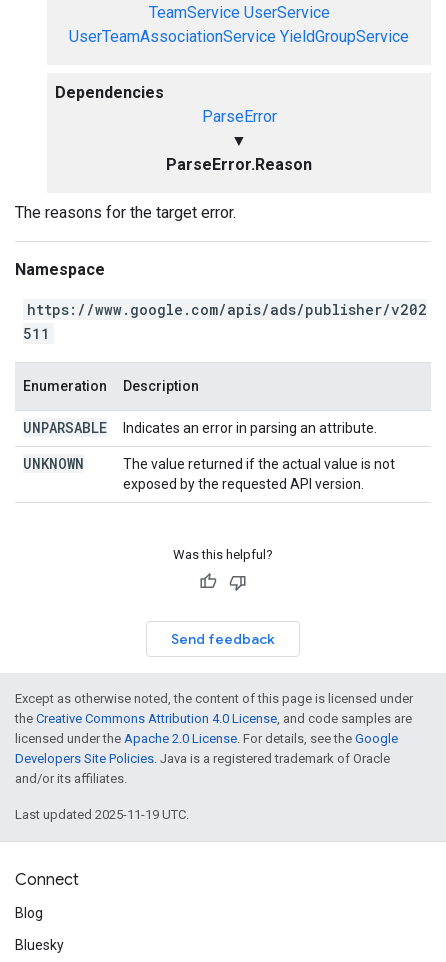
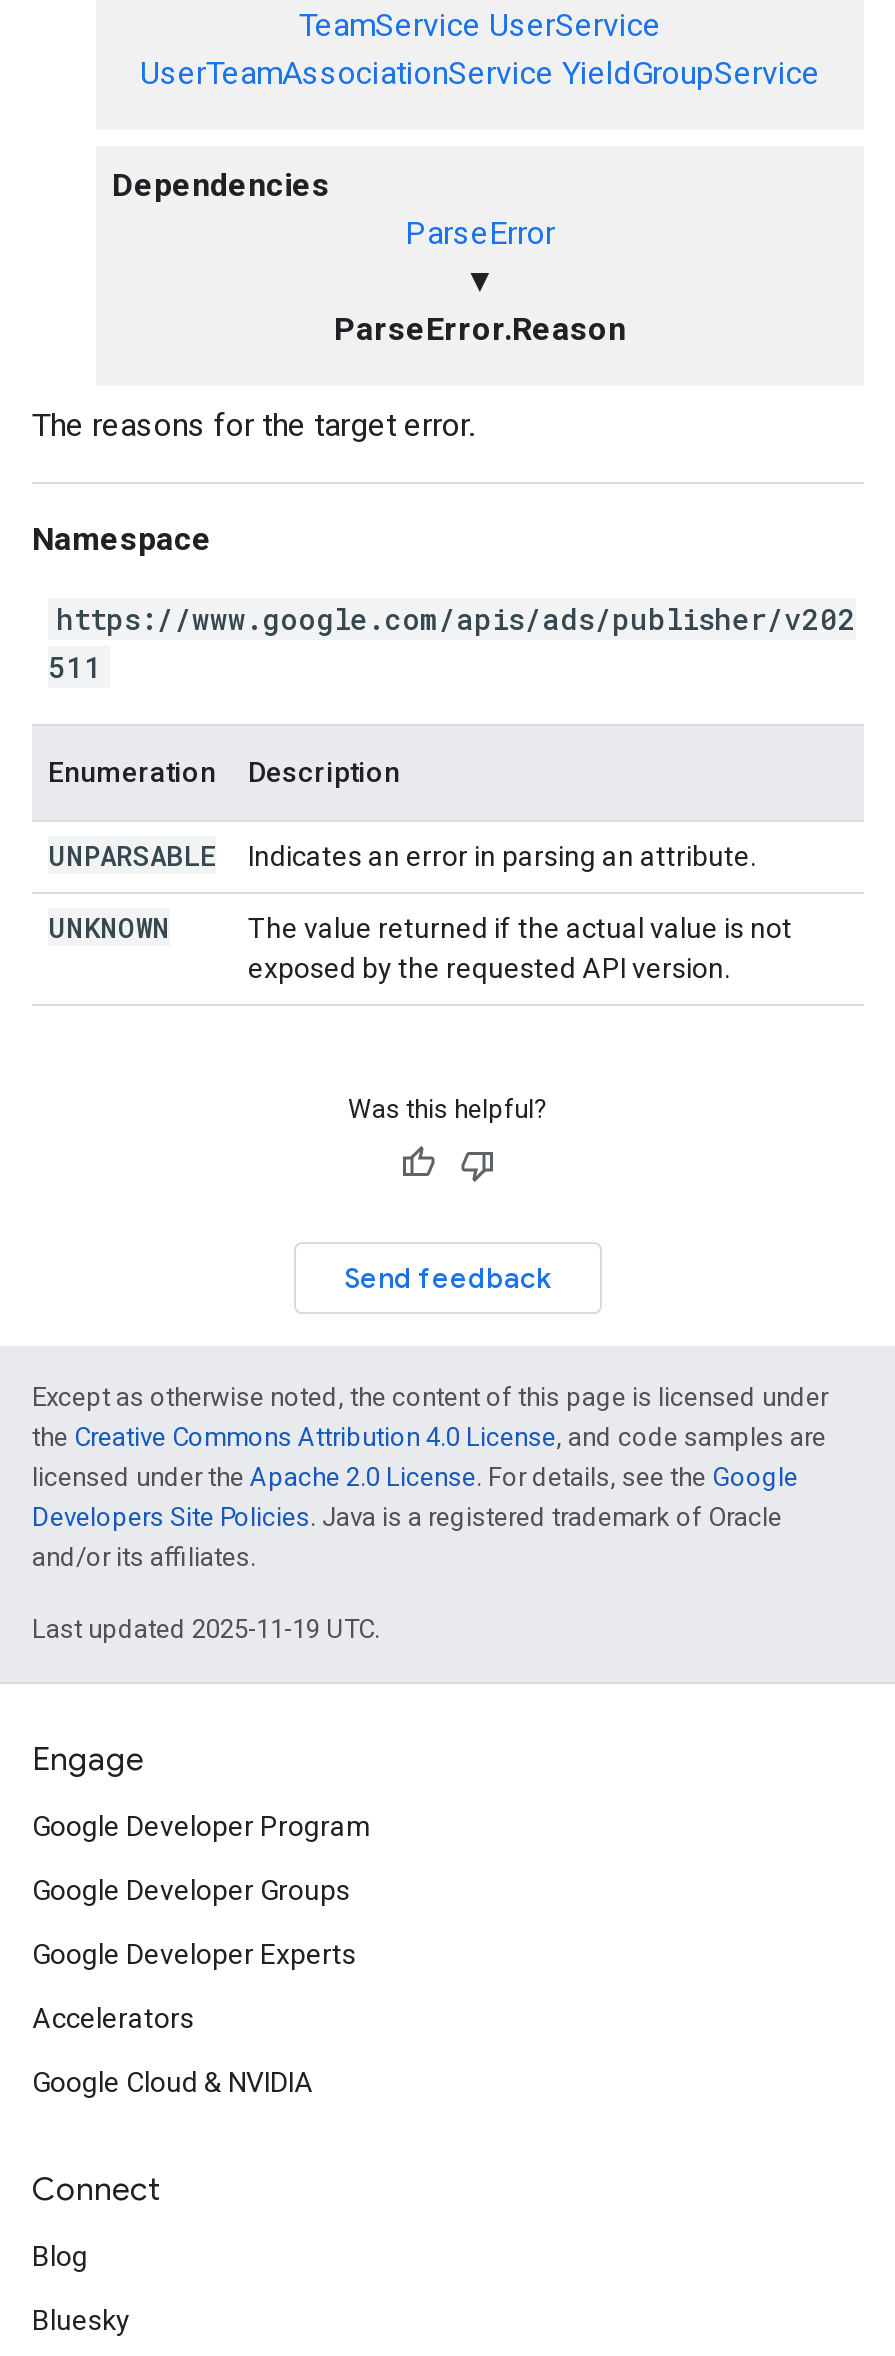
none -> [32,1740,372,2098] Engage | Google Developer Program | Google Developer Groups | Google Developer Experts | Accelerators | Google Cloud & NVIDIA

